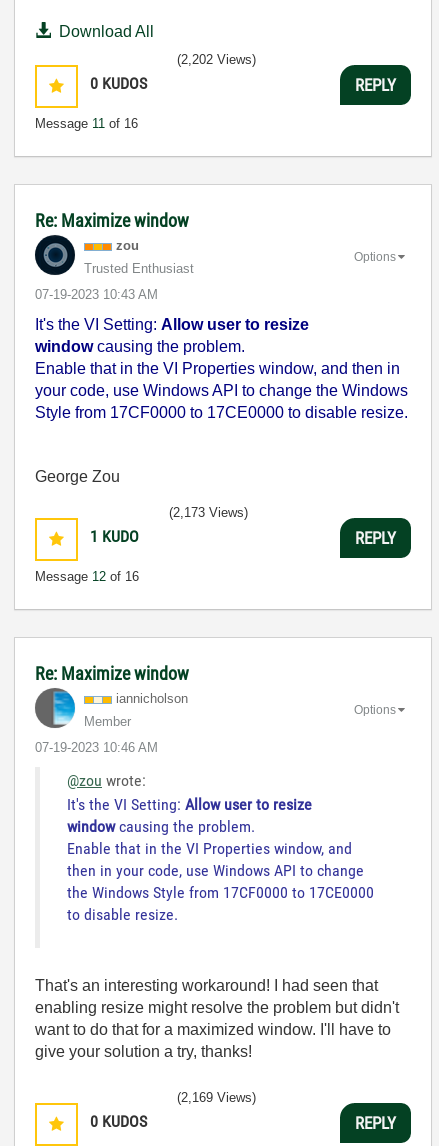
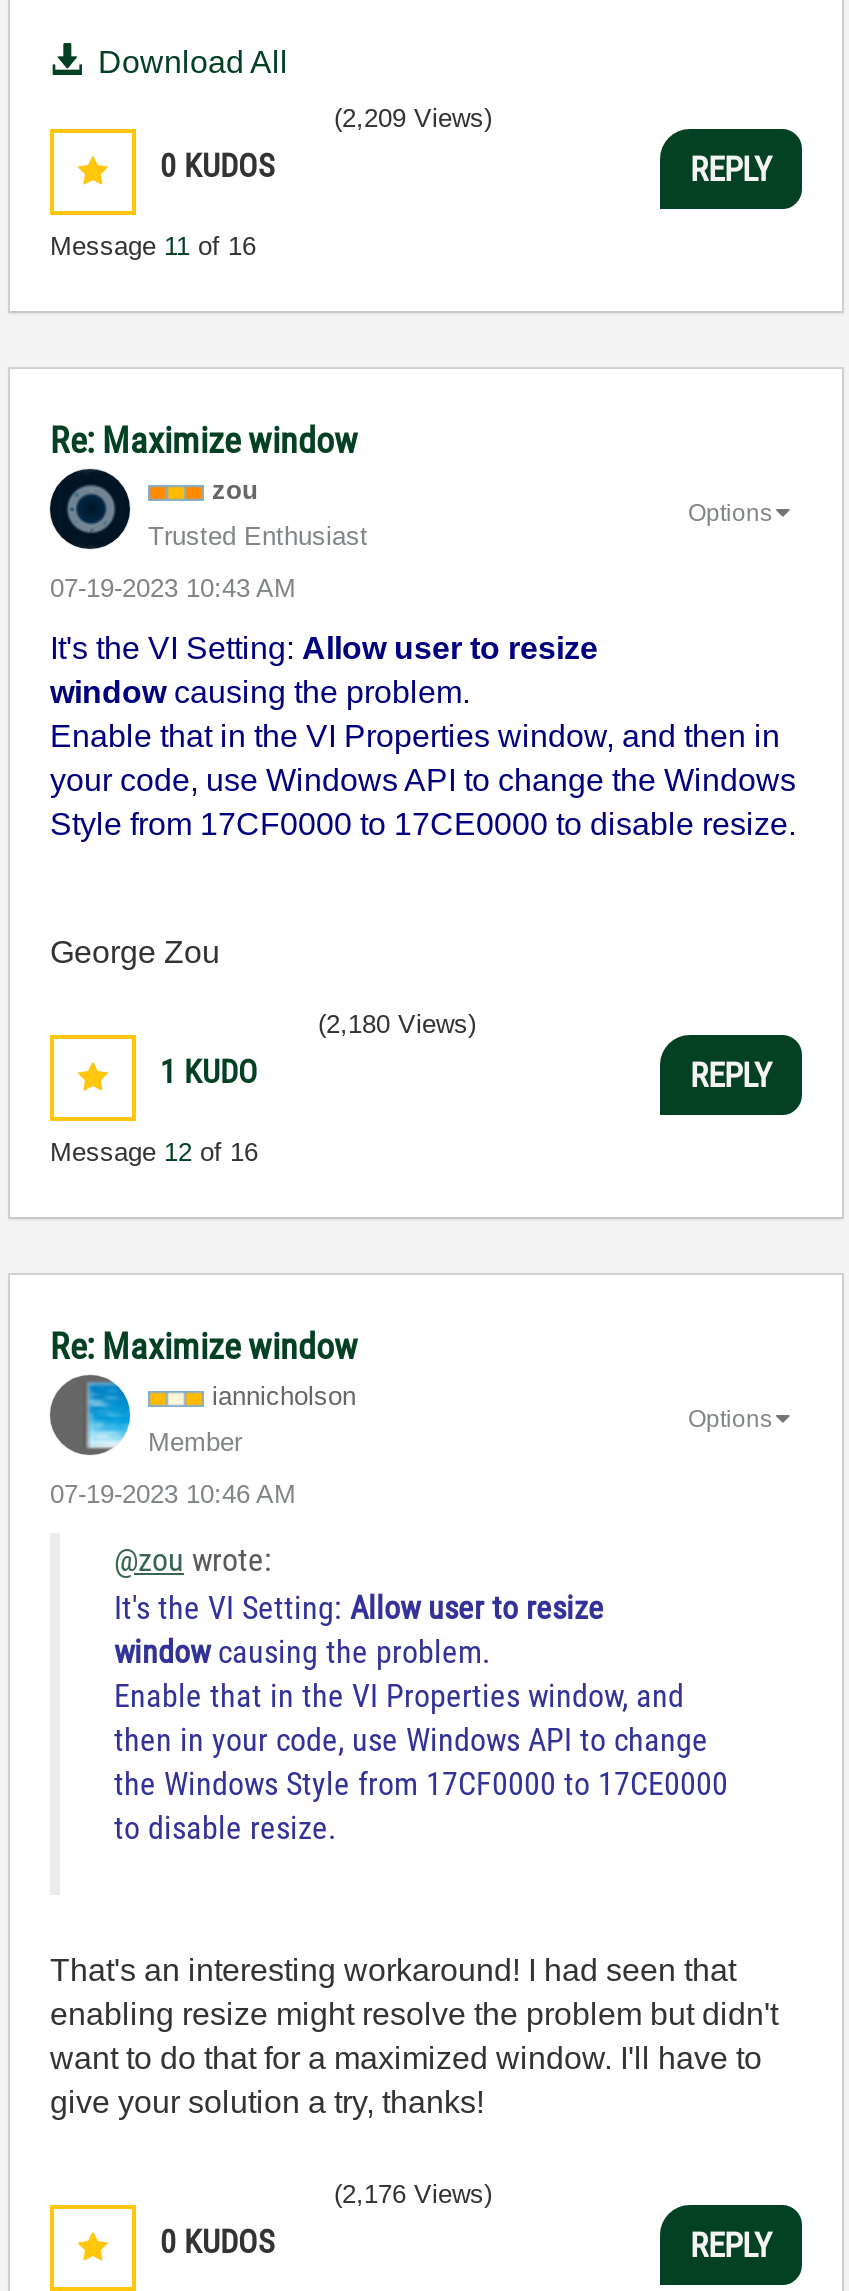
[177,52,256,67] (2,202 Views) -> [334,103,492,133] (2,209 Views)
[169,505,248,520] (2,173 Views) -> [318,1009,476,1039] (2,180 Views)
[177,1090,256,1105] (2,169 Views) -> [334,2179,492,2209] (2,176 Views)

